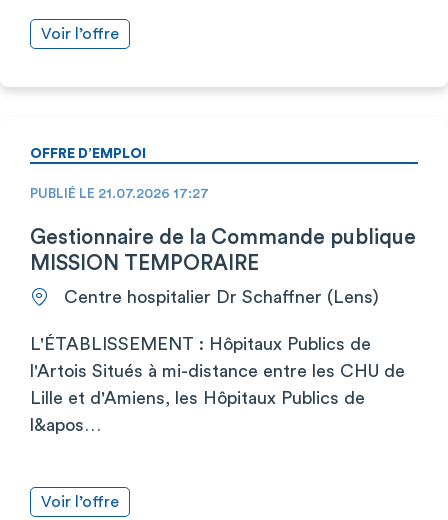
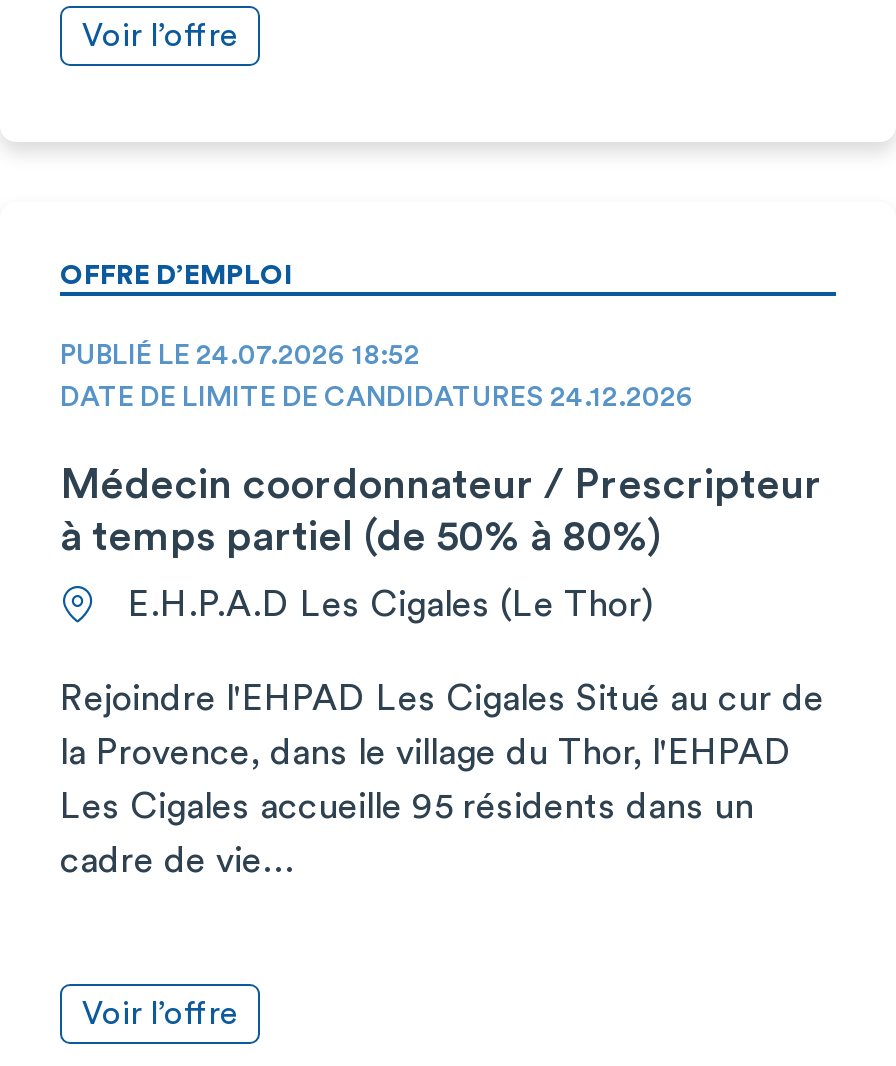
[30,187,416,434] PUBLIÉ LE 21.07.2026 17:27 | Gestionnaire de la Commande publique | MISSION TEMPORAIRE | Centre hospitalier Dr Schaffner (Lens) | L'ÉTABLISSEMENT : Hôpitaux Publics de | l'Artois Situés à mi-distance entre les CHU de | Lille et d'Amiens, les Hôpitaux Publics de | l&apos… -> [60,342,824,878] PUBLIÉ LE 24.07.2026 18:52 | DATE DE LIMITE DE CANDIDATURES 24.12.2026 | Médecin coordonnateur / Prescripteur | à temps partiel (de 50% à 80%) | E.H.P.A.D Les Cigales (Le Thor) | Rejoindre l'EHPAD Les Cigales Situé au cur de | la Provence, dans le village du Thor, l'EHPAD | Les Cigales accueille 95 résidents dans un | cadre de vie…

